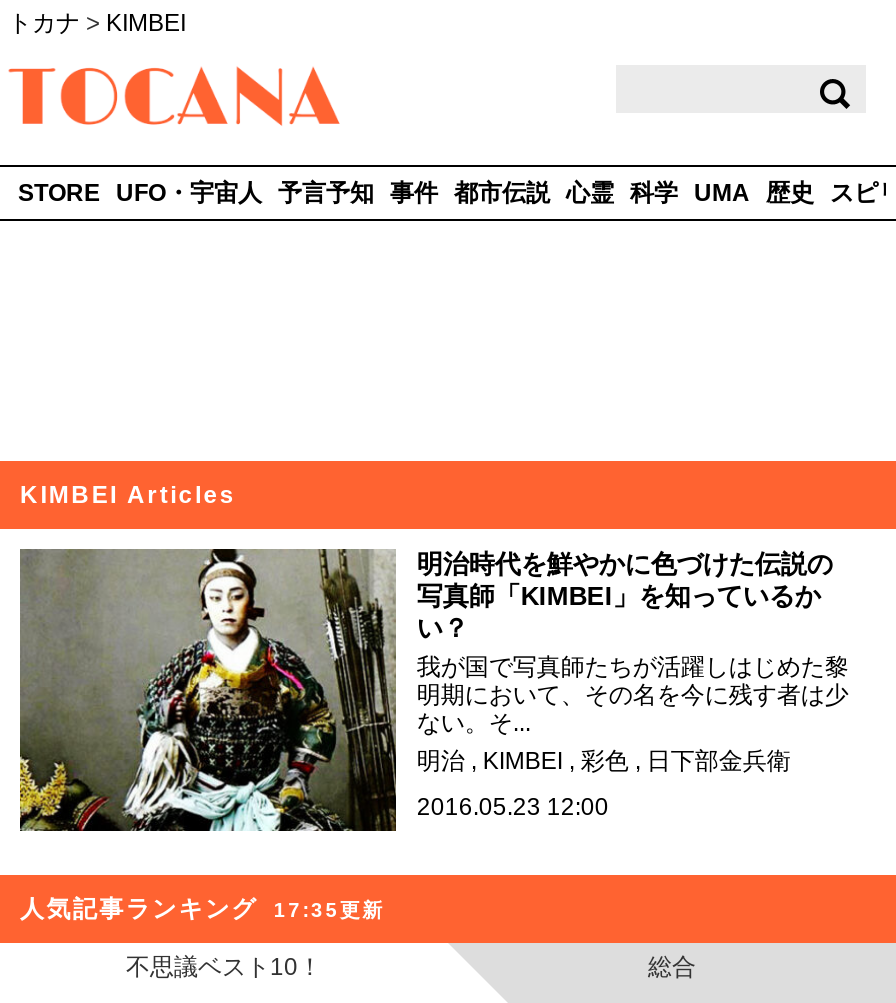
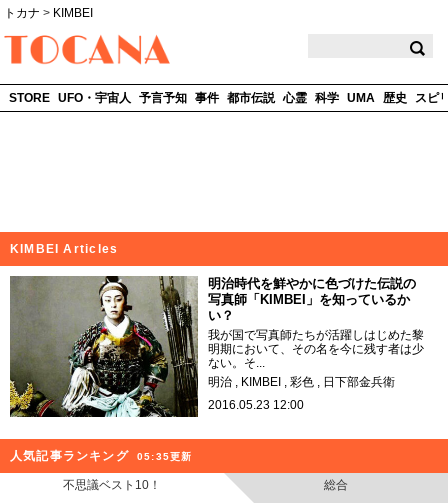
[20,896,385,924] 人気記事ランキング 17:35更新 -> [10,449,192,463] 人気記事ランキング 05:35更新

